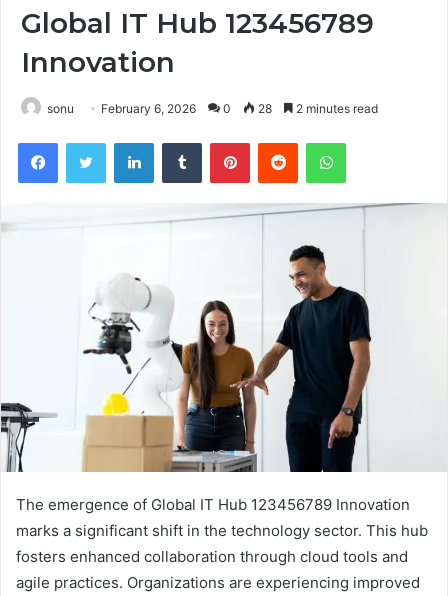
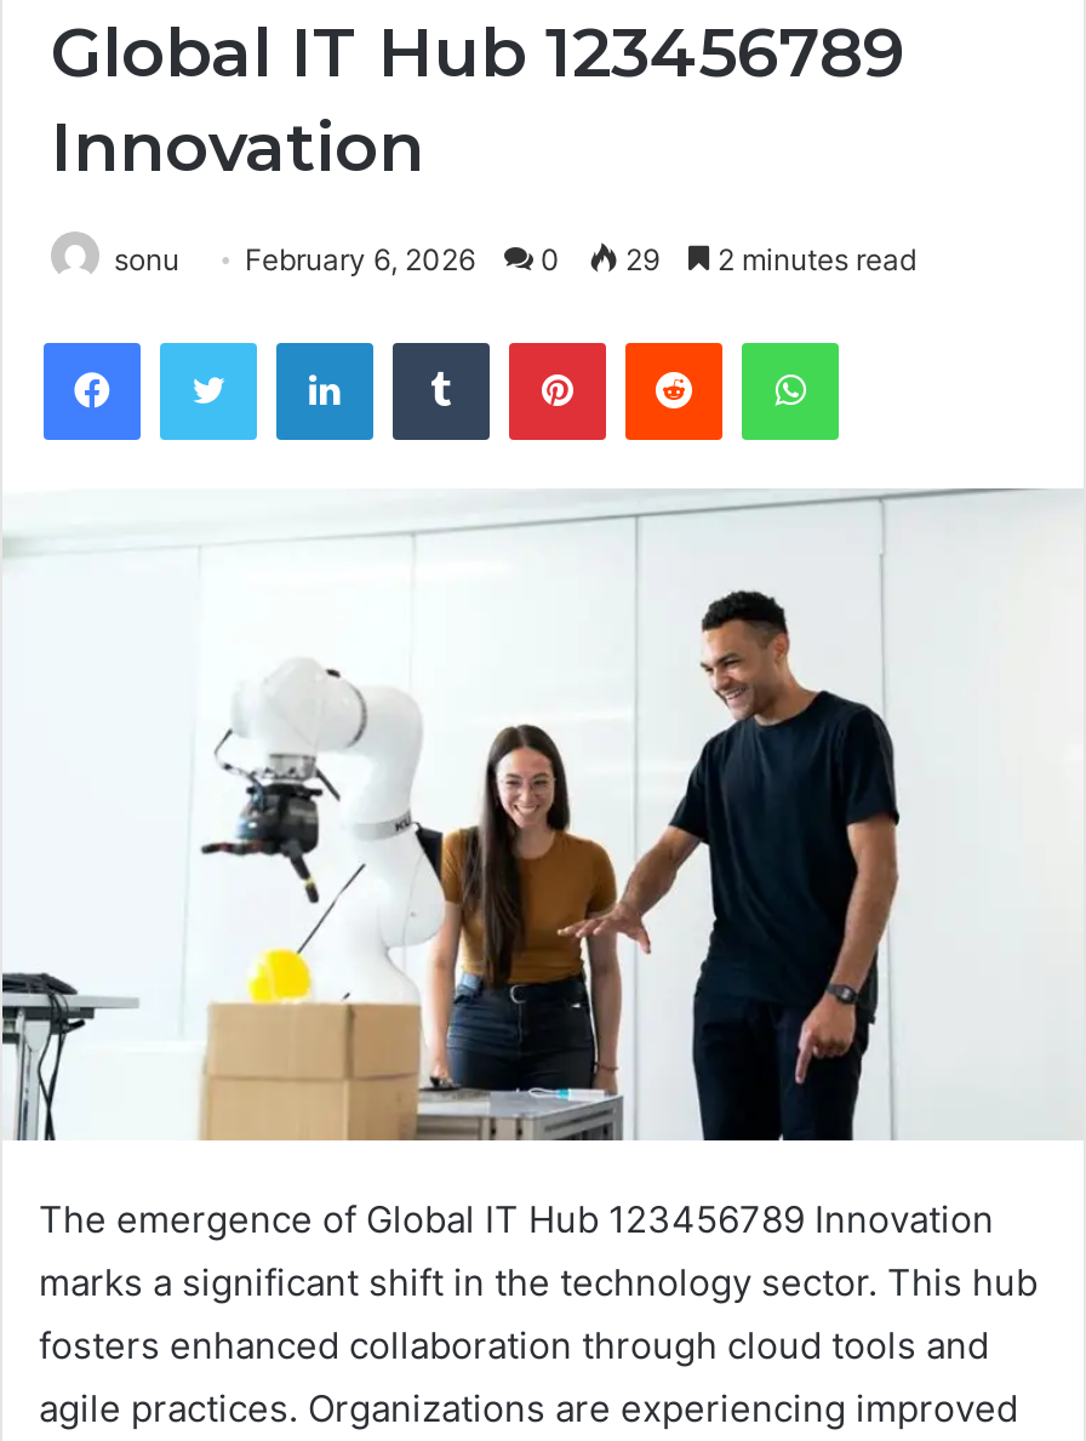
[47,101,378,116] sonu February 6, 2026 0 28 2 minutes read -> [114,242,916,278] sonu February 6, 2026 0 29 2 minutes read

